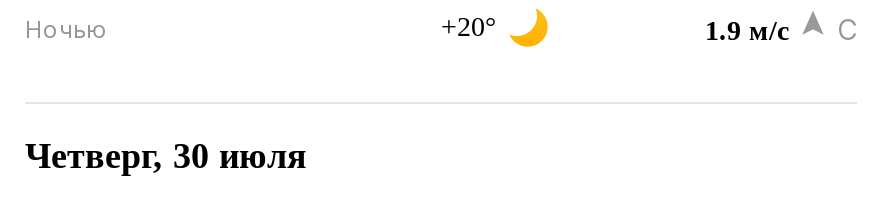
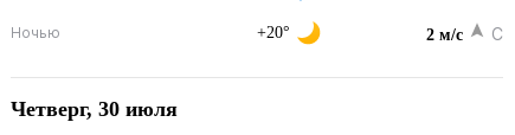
[705,12,857,46] 1.9 м/с С -> [426,23,503,43] 2 м/с С

